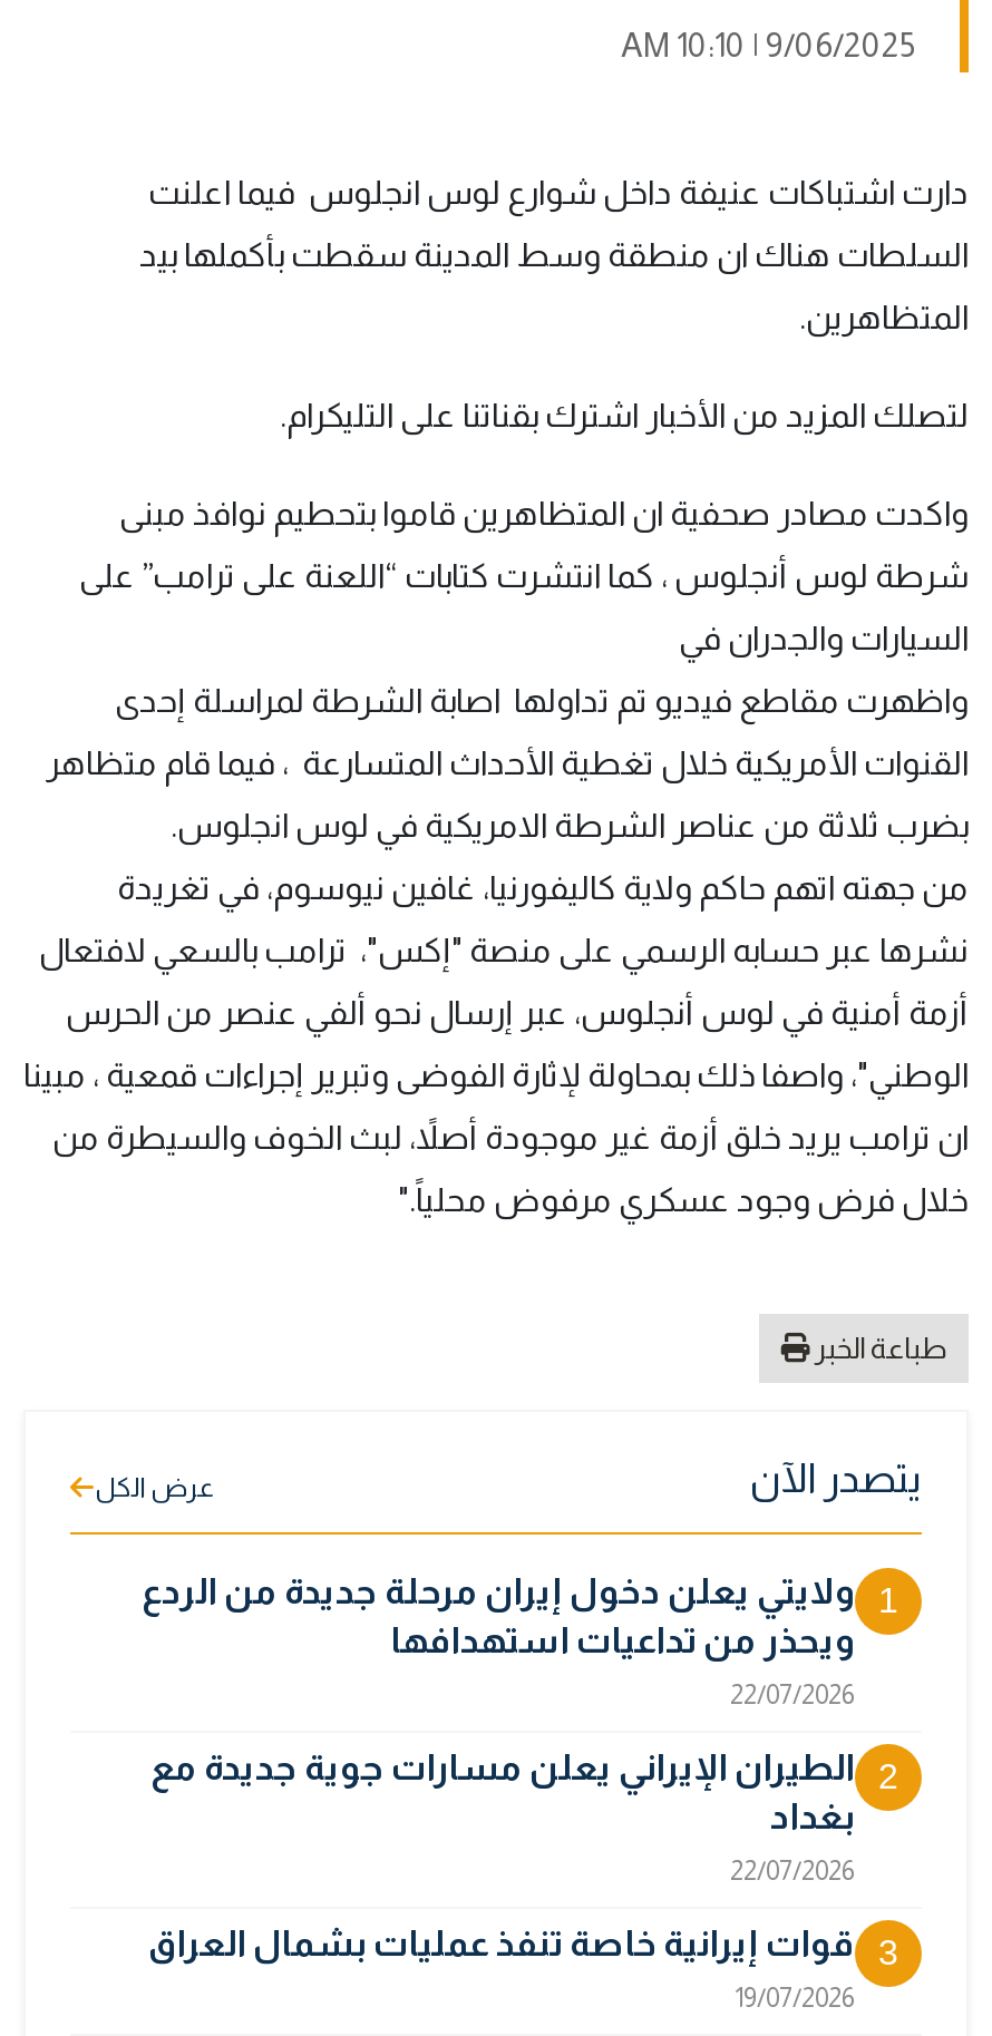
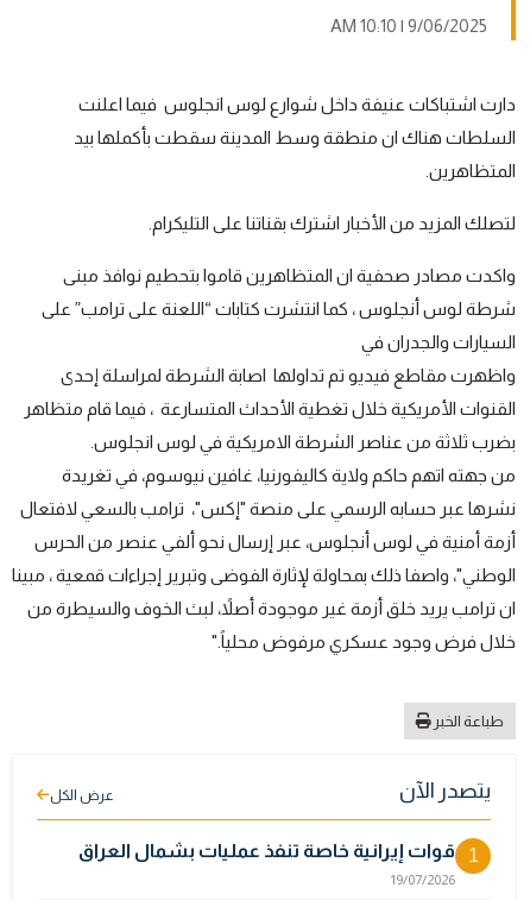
[142,1572,898,1971] ولايتي يعلن دخول إيران مرحلة جديدة من الردع | ويحذر من تداعيات استهدافها | 22/07/2026 | 2 | الطيران الإيراني يعلن مسارات جوية جديدة مع | بغداد | 22/07/2026 | 3 -> none

